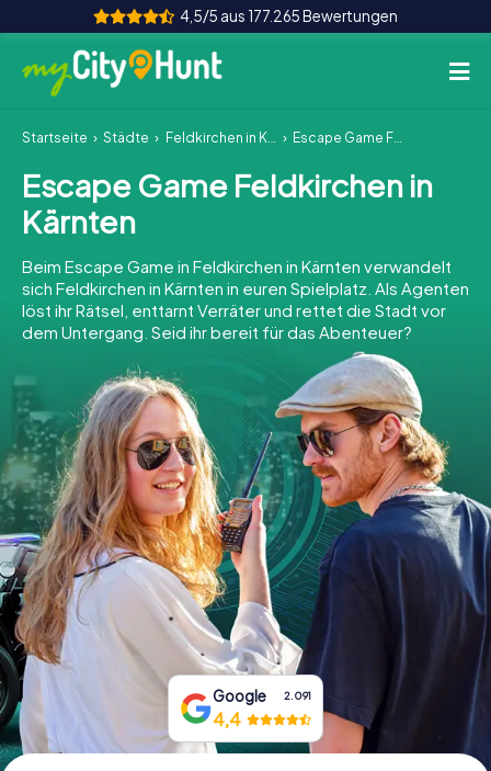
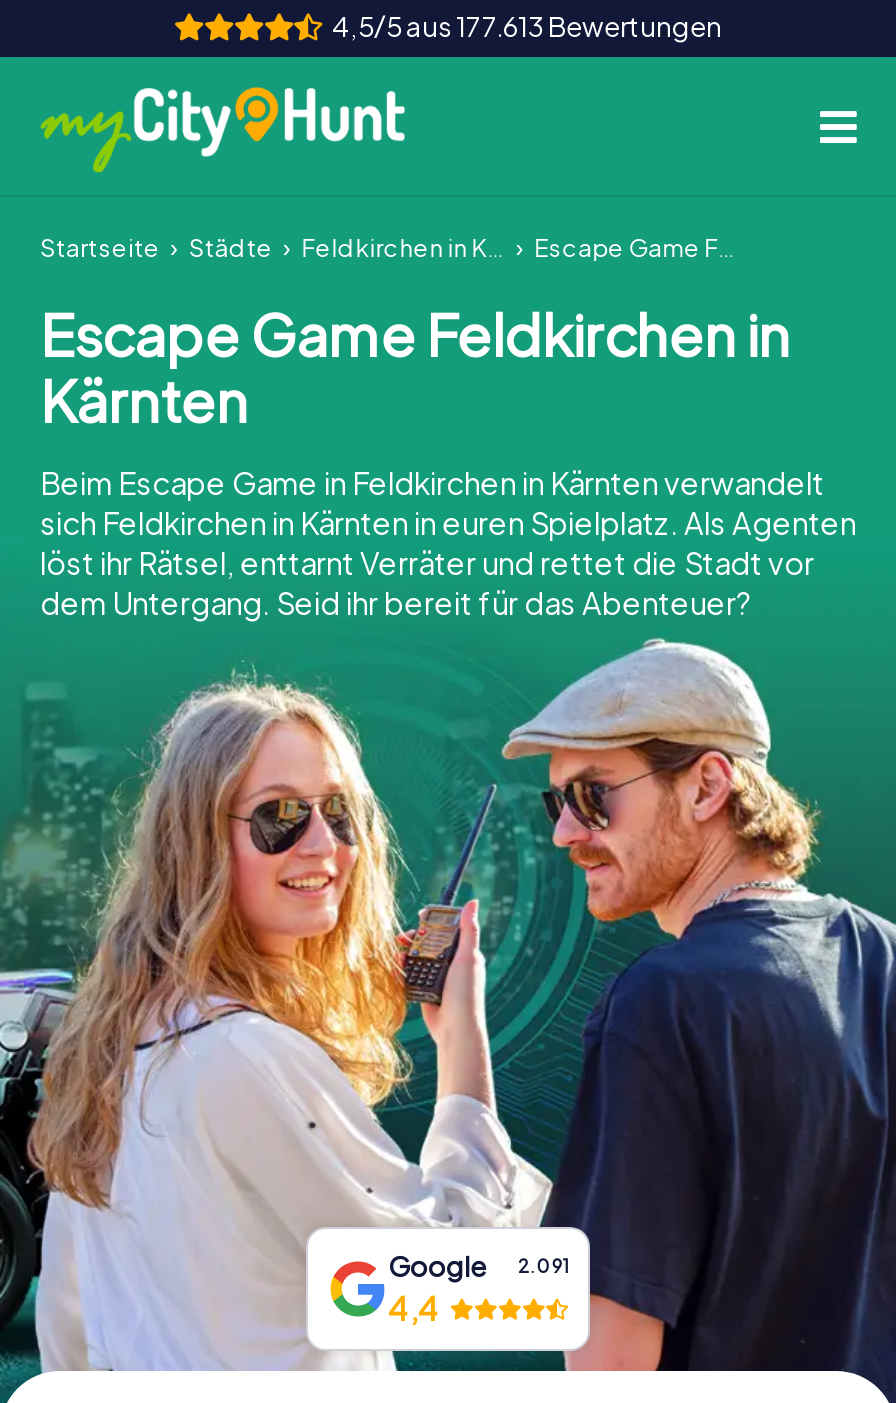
[180,7,398,25] 4,5/5 aus 177.265 Bewertungen -> [332,9,722,43] 4,5/5 aus 177.613 Bewertungen

